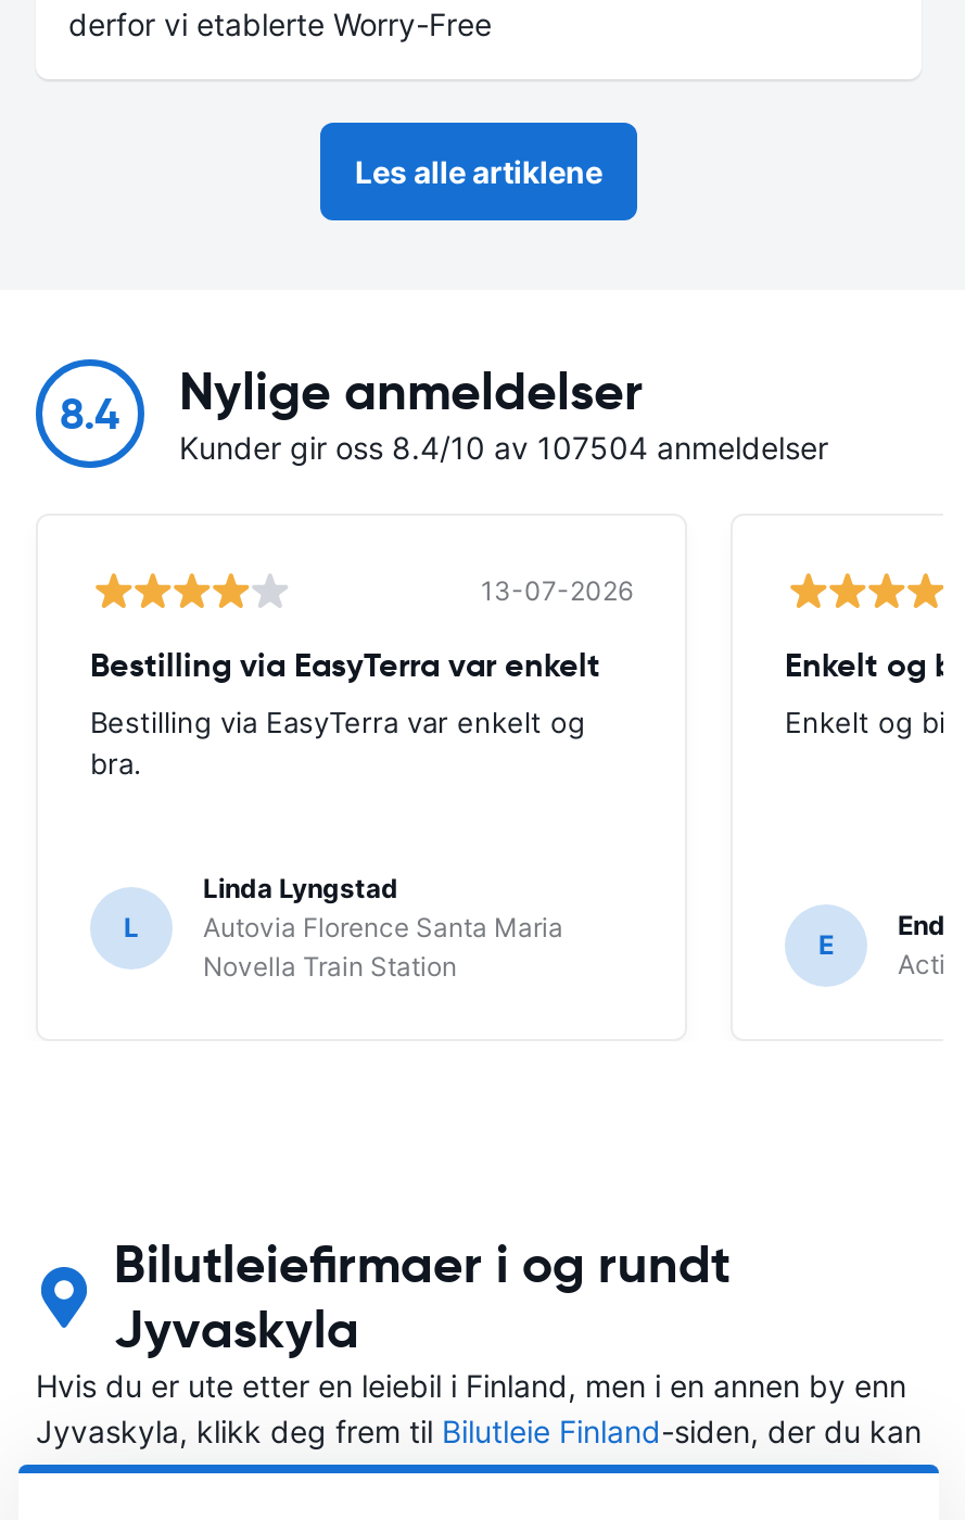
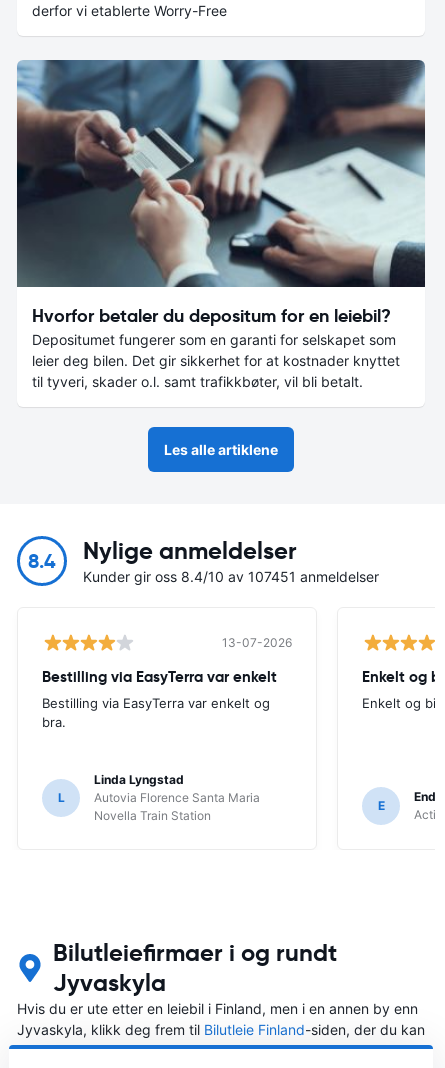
none -> [16,59,426,390] [image] | Hvorfor betaler du depositum for en leiebil? | Depositumet fungerer som en garanti for selskapet som | leier deg bilen. Det gir sikkerhet for at kostnader knyttet | til tyveri, skader o.l. samt trafikkbøter, vil bli betalt.
[179,428,828,465] Kunder gir oss 8.4/10 av 107504 anmeldelser -> [83,568,379,585] Kunder gir oss 8.4/10 av 107451 anmeldelser

